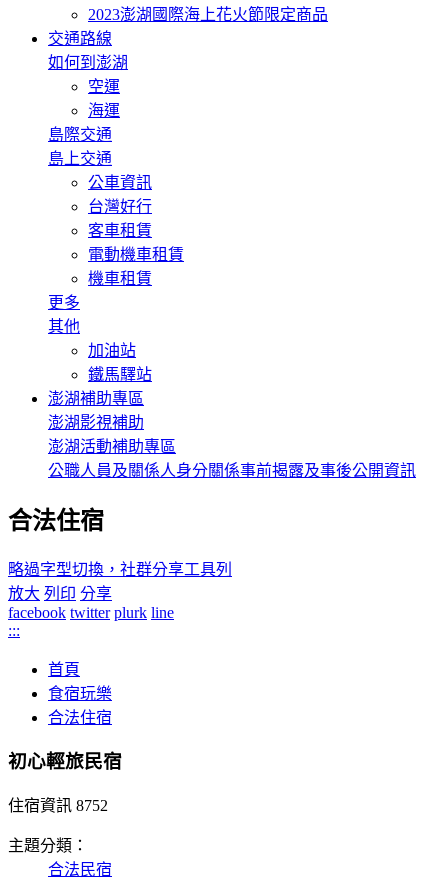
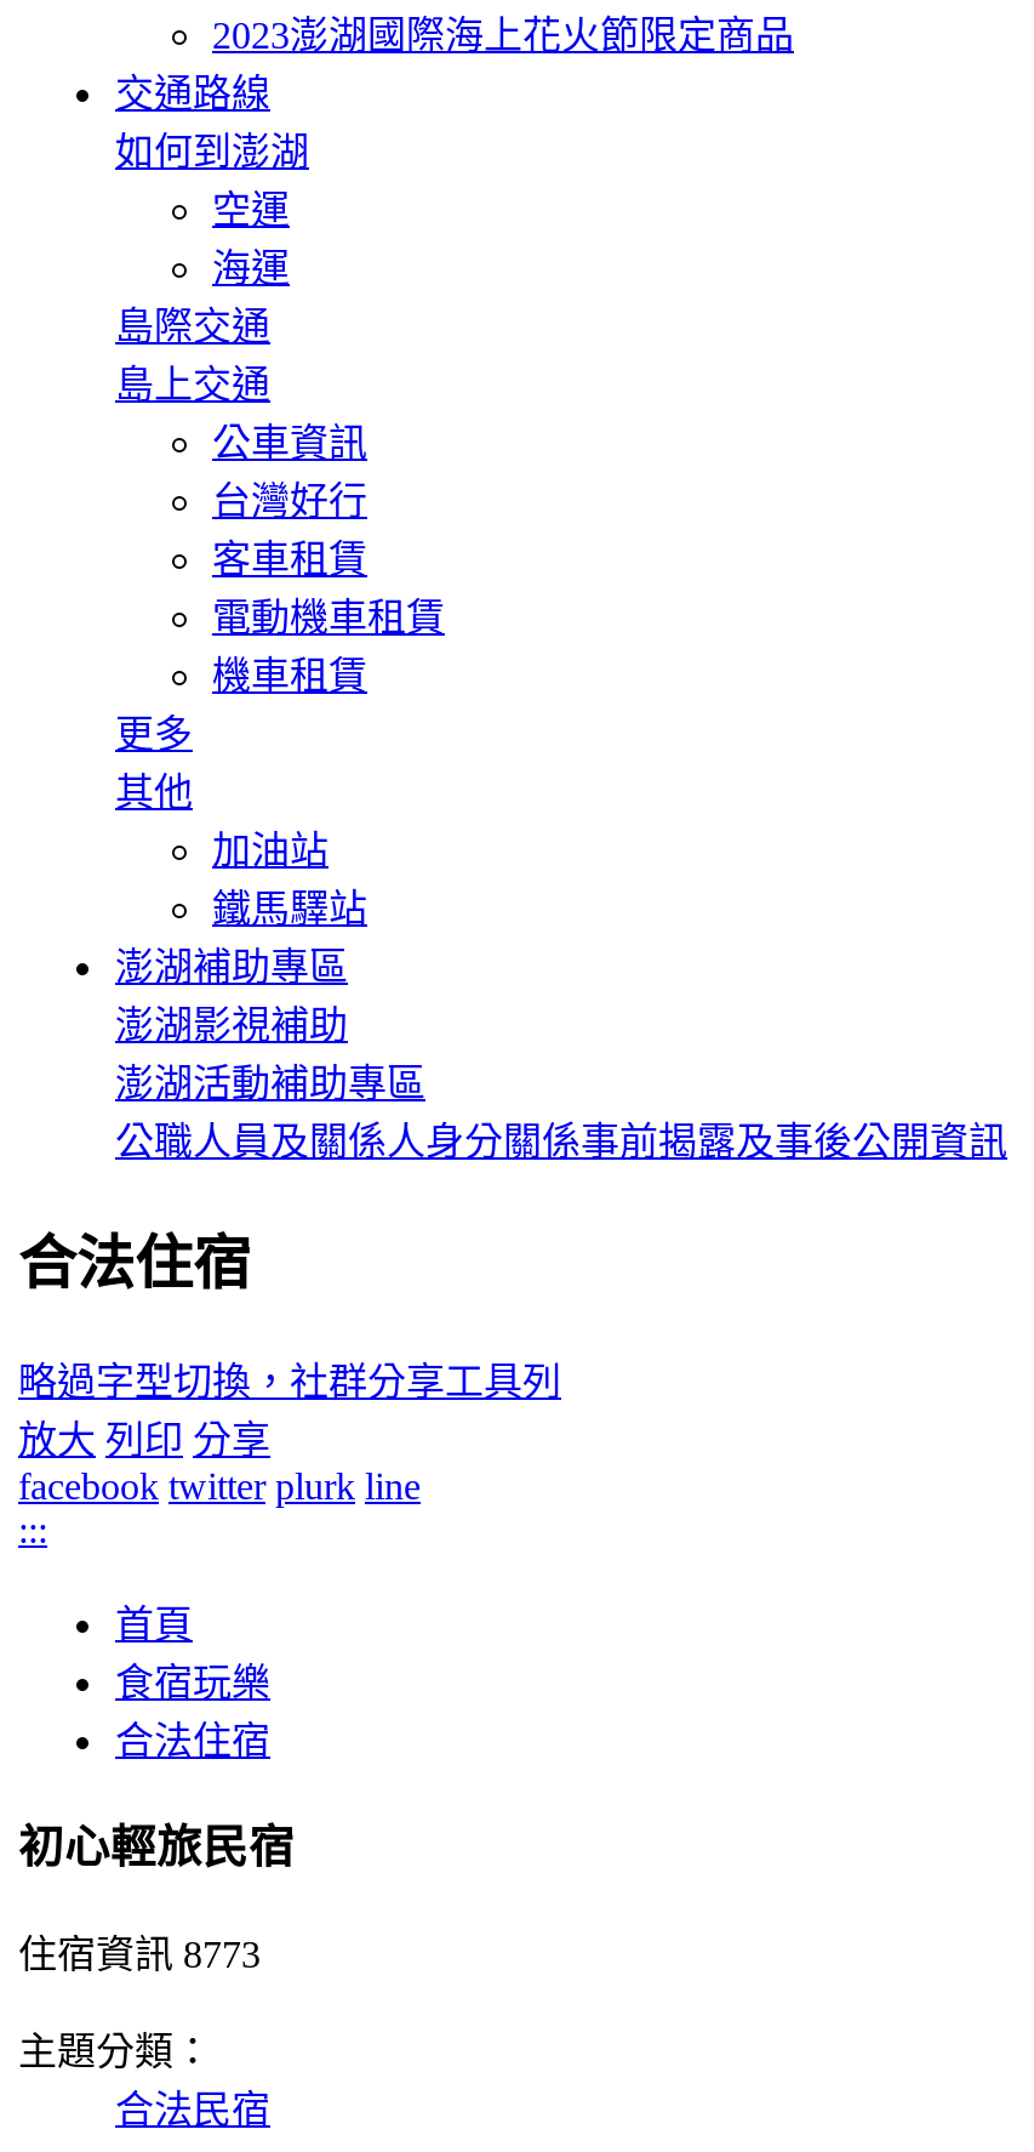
[8,797,108,814] 住宿資訊8752 -> [18,1934,261,1975] 住宿資訊8773

